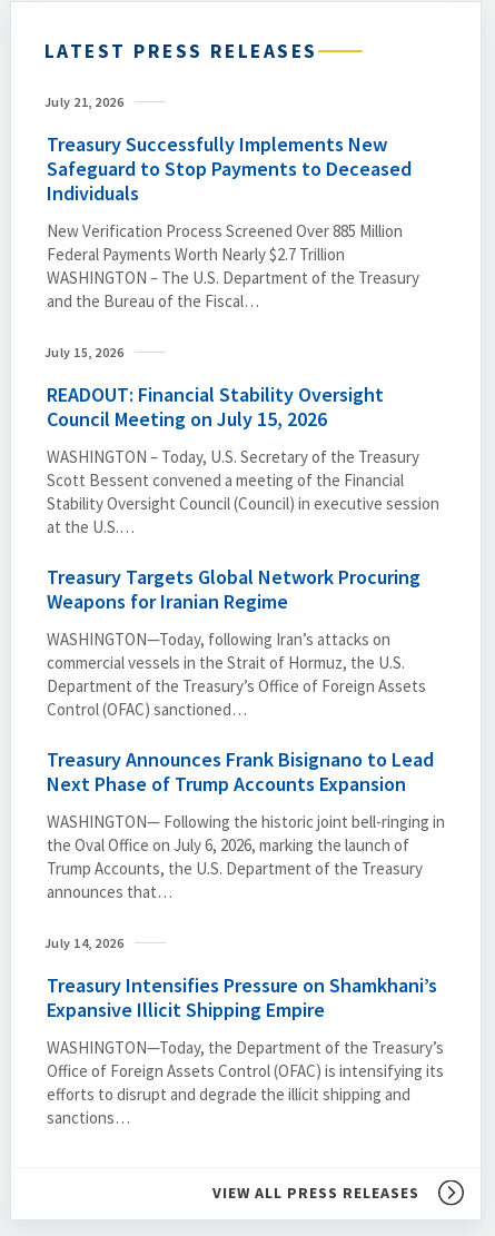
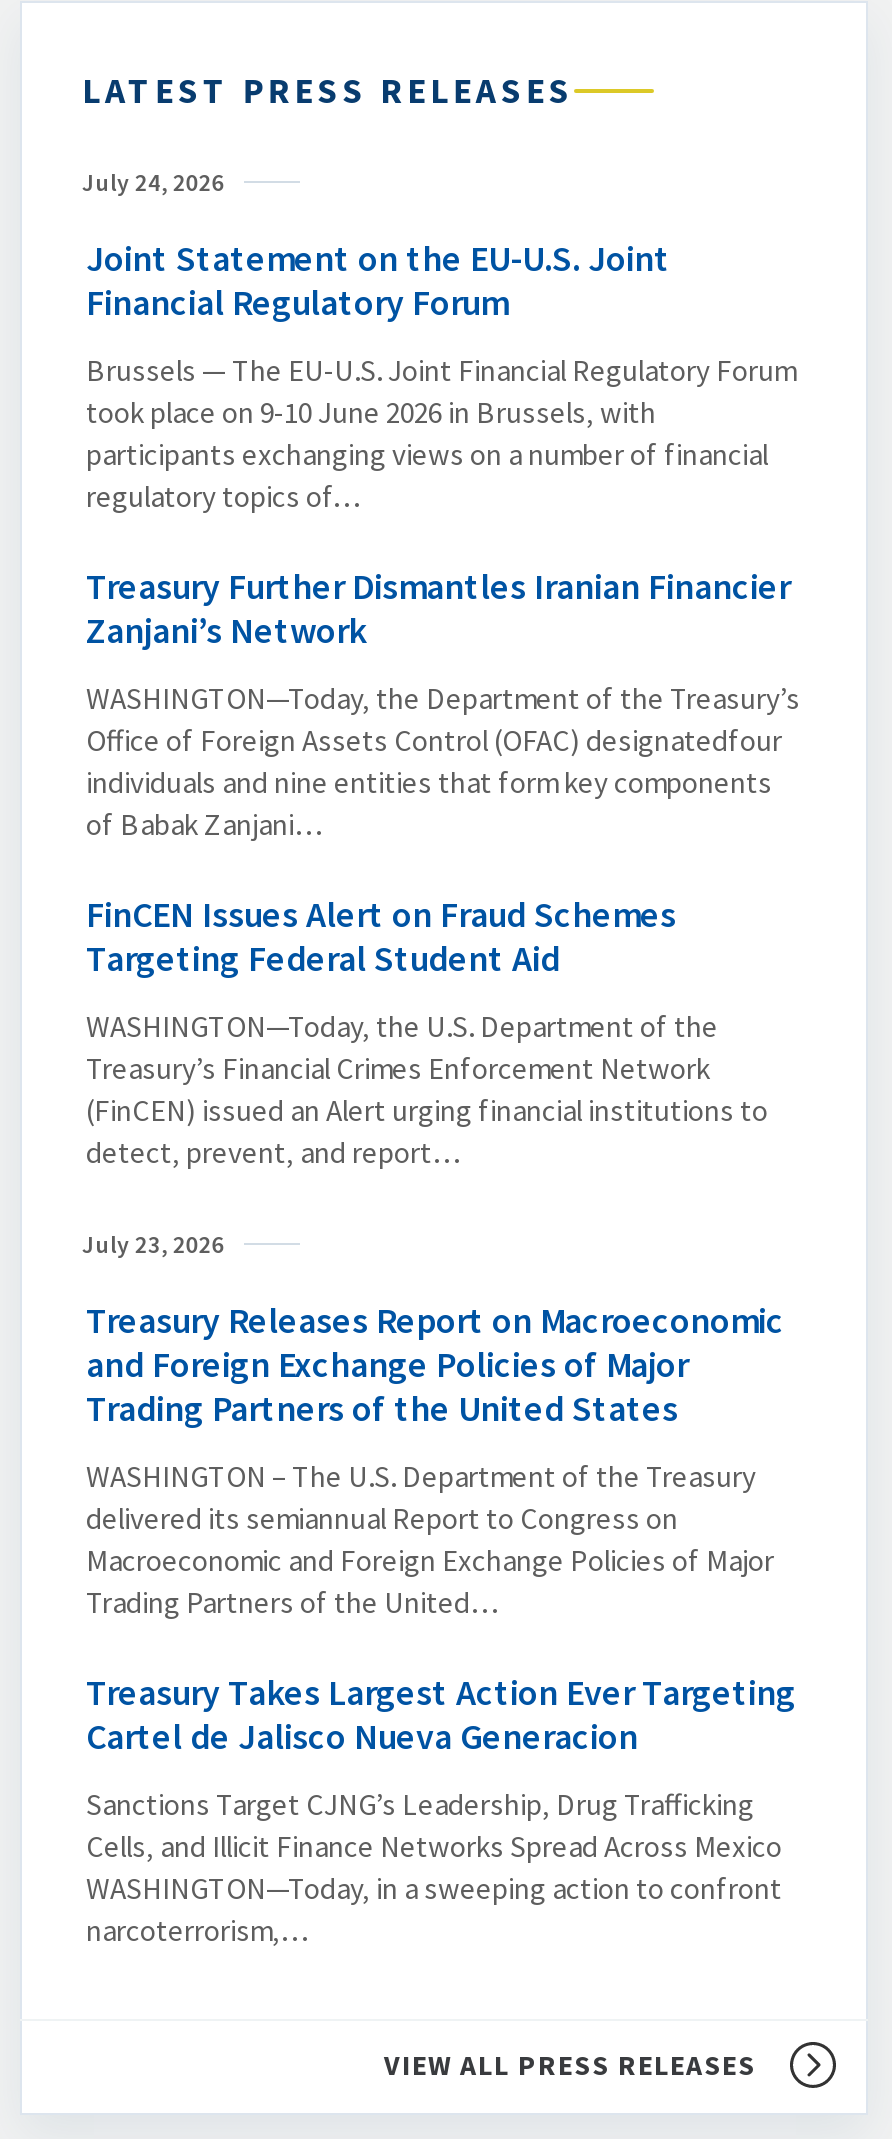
[44,93,412,265] July 21, 2026 | Treasury Successfully Implements New | Safeguard to Stop Payments to Deceased | Individuals | New Verification Process Screened Over 885 Million | Federal Payments Worth Nearly $2.7 Trillion -> [82,167,796,1431] July 24, 2026 | Joint Statement on the EU-U.S. Joint | Financial Regulatory Forum | Brussels — The EU-U.S. Joint Financial Regulatory Forum | took place on 9-10 June 2026 in Brussels, with | participants exchanging views on a number of financial | regulatory topics of… | Treasury Further Dismantles Iranian Financier | Zanjani’s Network | Office of Foreign Assets Control (OFAC) designatedfour | individuals and nine entities that form key components | of Babak Zanjani… | FinCEN Issues Alert on Fraud Schemes | Targeting Federal Student Aid | WASHINGTON—Today, the U.S. Department of the | Treasury’s Financial Crimes Enforcement Network | (FinCEN) issued an Alert urging financial institutions to | detect, prevent, and report… | July 23, 2026 | Treasury Releases Report on Macroeconomic | and Foreign Exchange Policies of Major | Trading Partners of the United States
moved [47,267,419,288] -> [86,1457,756,1495]: WASHINGTON – The U.S. Department of the Treasury
[44,290,445,1128] and the Bureau of the Fiscal… | July 15, 2026 | READOUT: Financial Stability Oversight | Council Meeting on July 15, 2026 | WASHINGTON – Today, U.S. Secretary of the Treasury | Scott Bessent convened a meeting of the Financial | Stability Oversight Council (Council) in executive session | at the U.S.… | Treasury Targets Global Network Procuring | Weapons for Iranian Regime | WASHINGTON—Today, following Iran’s attacks on | commercial vessels in the Strait of Hormuz, the U.S. | Department of the Treasury’s Office of Foreign Assets | Control (OFAC) sanctioned… | Treasury Announces Frank Bisignano to Lead | Next Phase of Trump Accounts Expansion | WASHINGTON— Following the historic joint bell-ringing in | the Oval Office on July 6, 2026, marking the launch of | Trump Accounts, the U.S. Department of the Treasury | announces that… | July 14, 2026 | Treasury Intensifies Pressure on Shamkhani’s | Expansive Illicit Shipping Empire | Office of Foreign Assets Control (OFAC) is intensifying its | efforts to disrupt and degrade the illicit shipping and | sanctions… -> [86,1499,796,1949] delivered its semiannual Report to Congress on | Macroeconomic and Foreign Exchange Policies of Major | Trading Partners of the United… | Treasury Takes Largest Action Ever Targeting | Cartel de Jalisco Nueva Generacion | Sanctions Target CJNG’s Leadership, Drug Trafficking | Cells, and Illicit Finance Networks Spread Across Mexico | WASHINGTON—Today, in a sweeping action to confront | narcoterrorism,…
moved [47,1037,444,1058] -> [86,679,800,717]: WASHINGTON—Today, the Department of the Treasury’s

